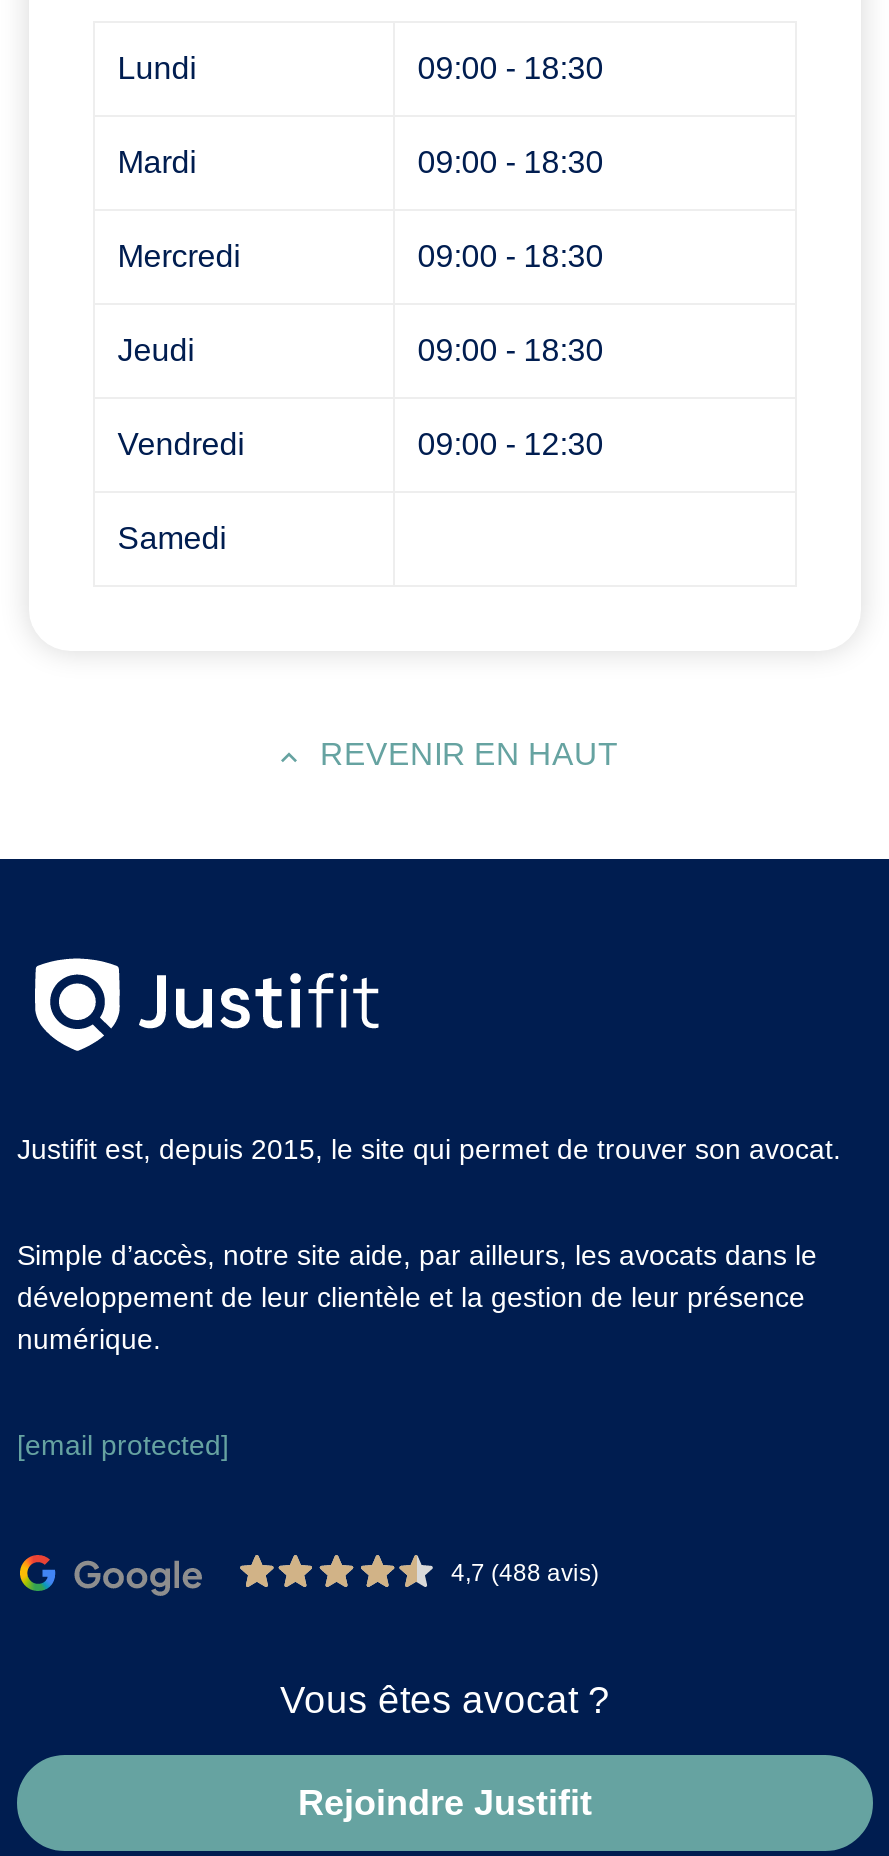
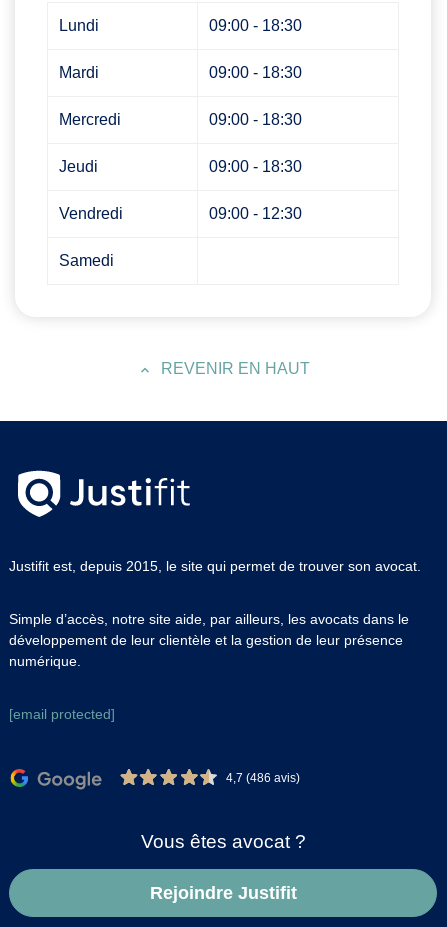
[451,1559,599,1587] 4,7 (488 avis) -> [226,771,300,785] 4,7 (486 avis)

